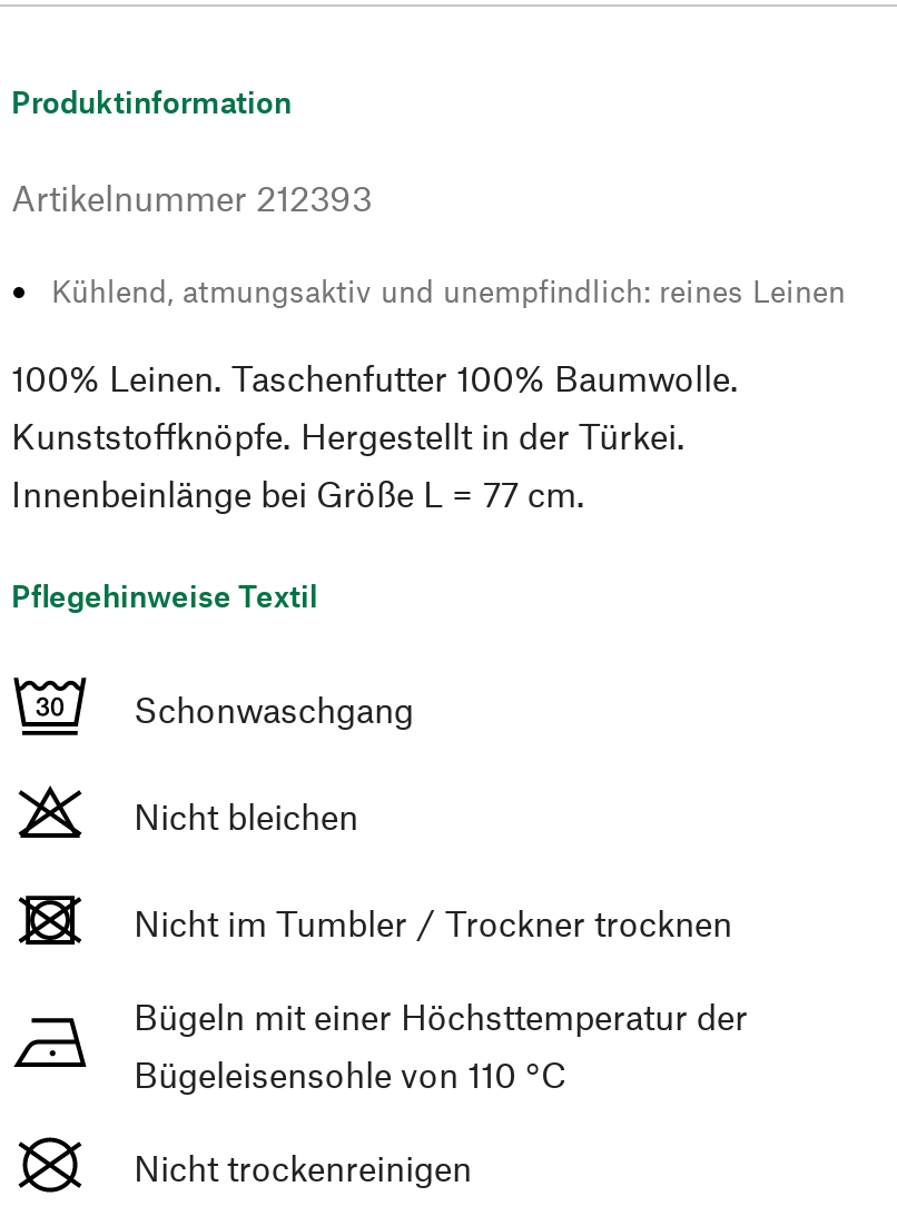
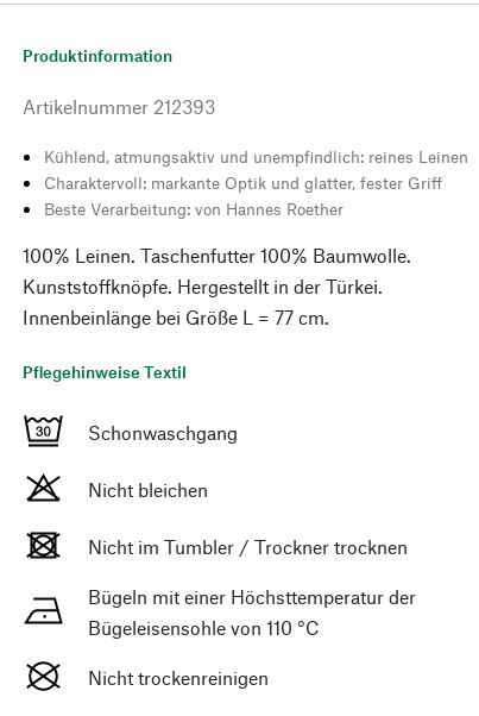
none -> [44,172,442,219] Charaktervoll: markante Optik und glatter, fester Griff | Beste Verarbeitung: von Hannes Roether

